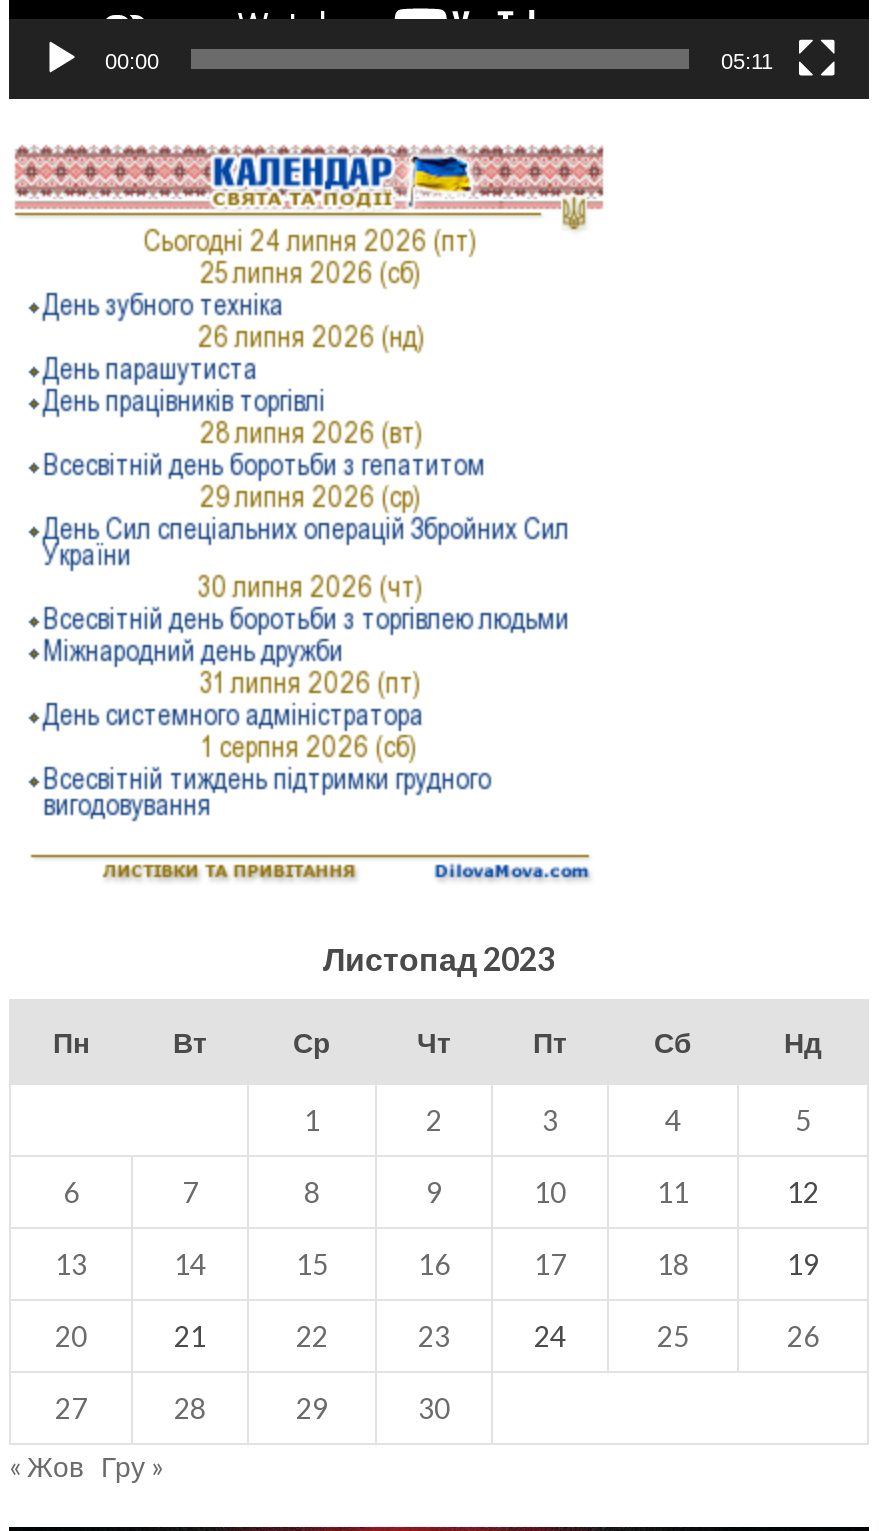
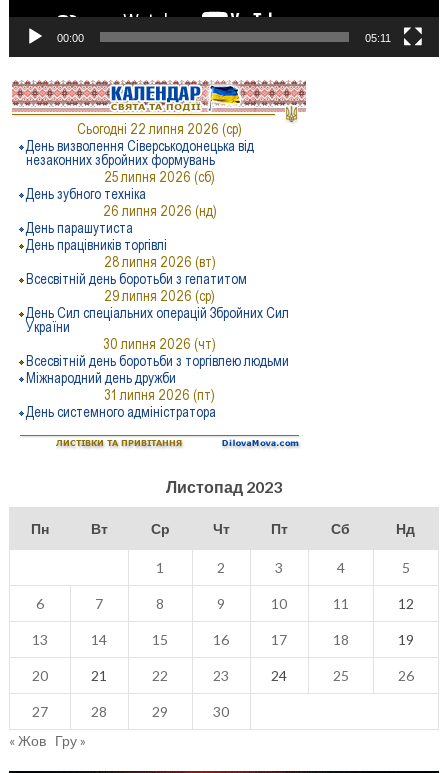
[27,235,569,823] [image] -> [18,125,289,420] [image]

